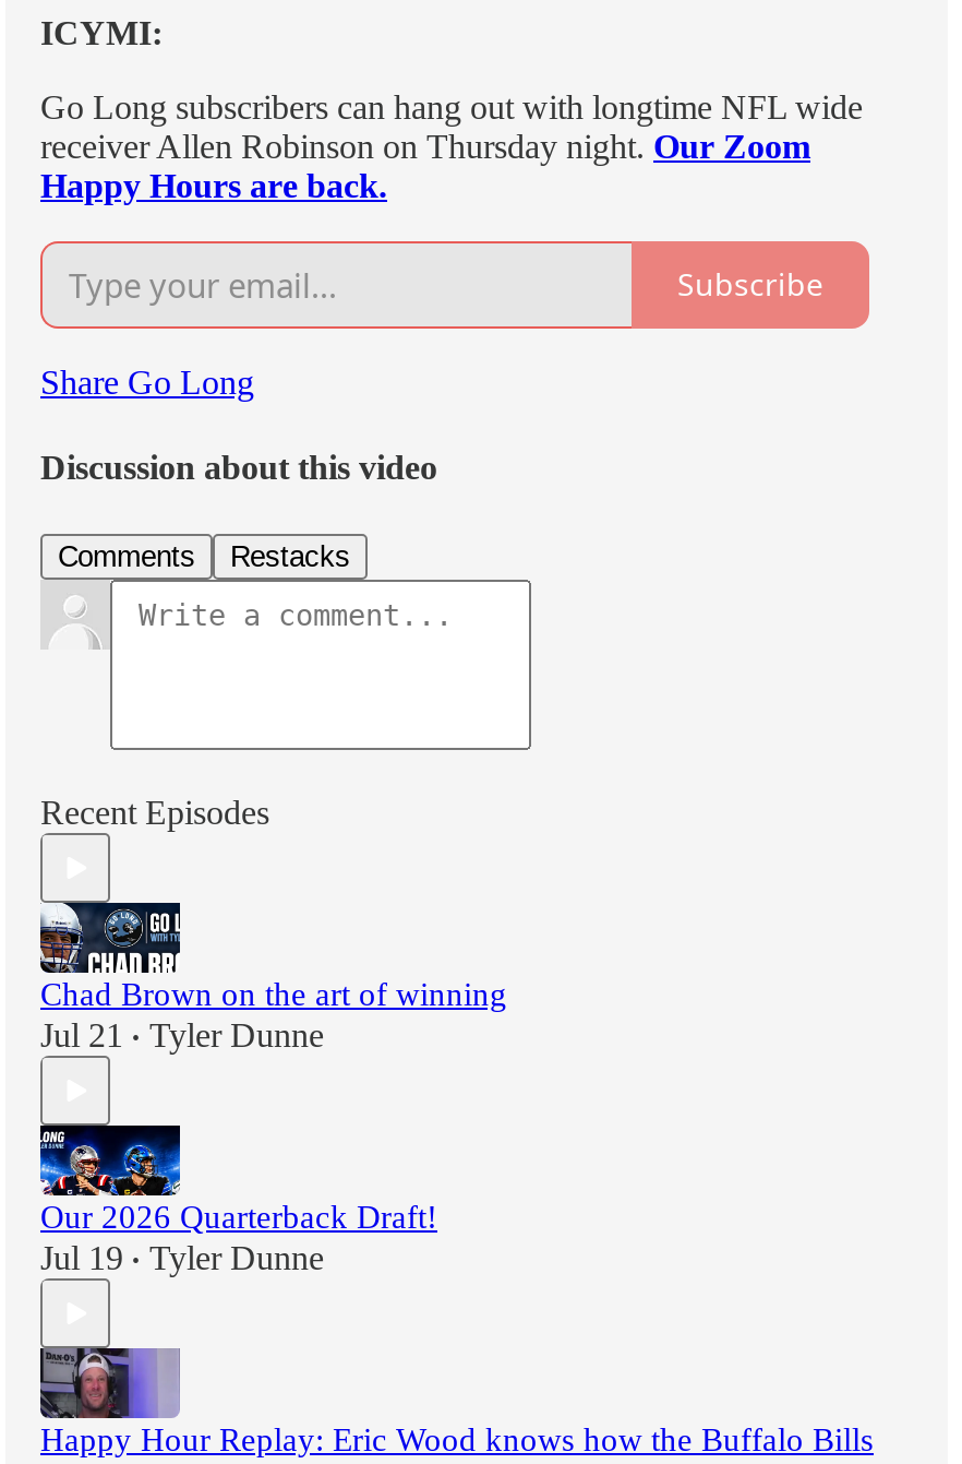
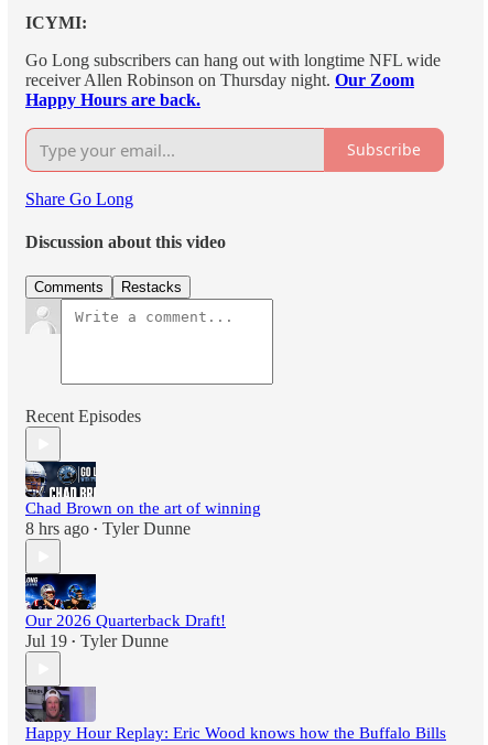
[40,1017,324,1054] Jul 21 • Tyler Dunne -> [25,519,191,538] 8 hrs ago • Tyler Dunne

